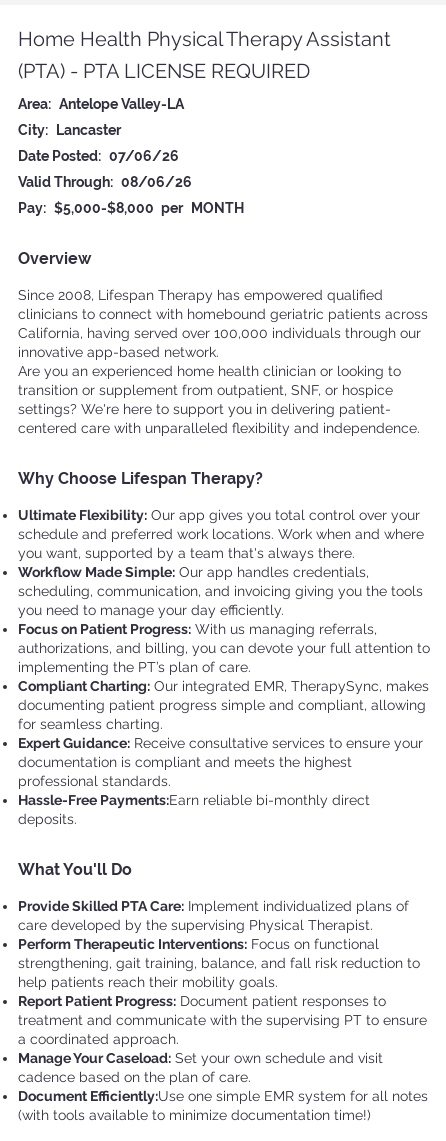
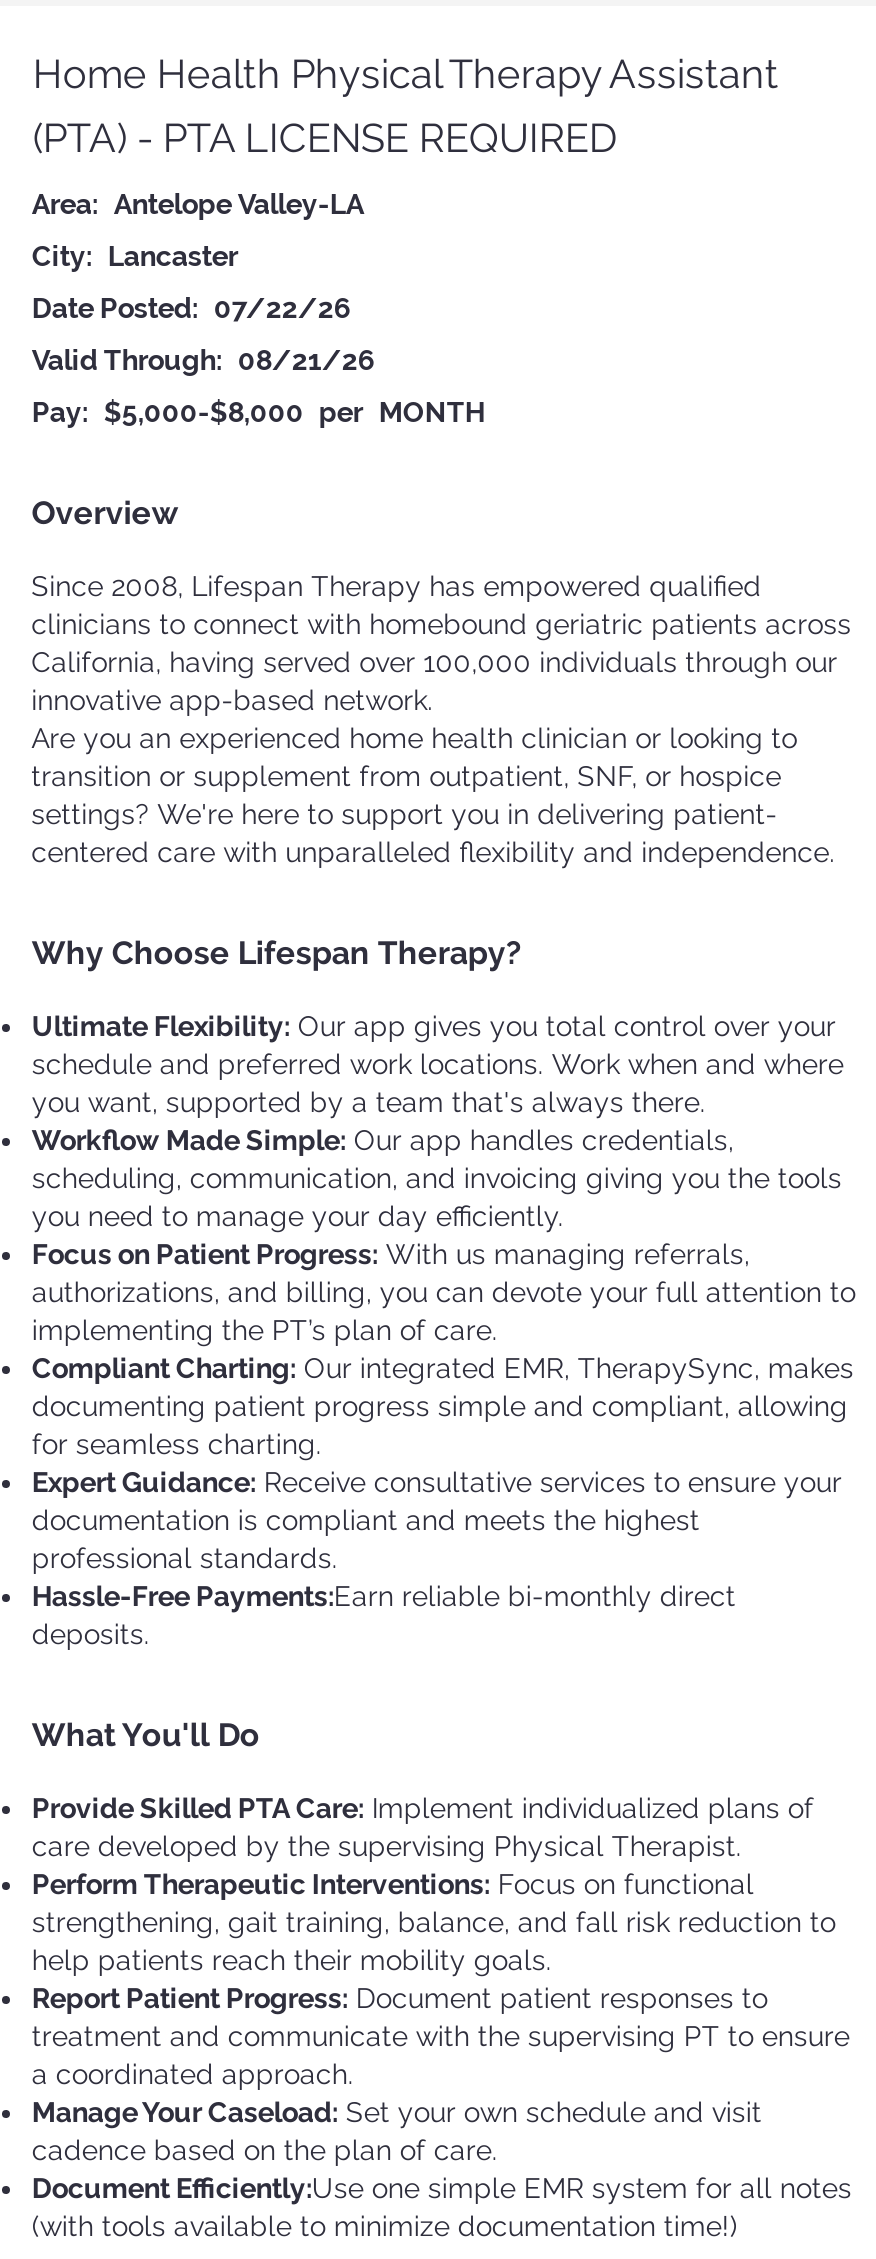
[18,148,179,164] Date Posted: 07/06/26 -> [32,293,352,325] Date Posted: 07/22/26
[18,174,192,190] Valid Through: 08/06/26 -> [32,345,376,377] Valid Through: 08/21/26

